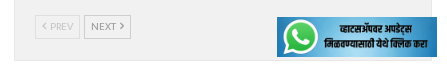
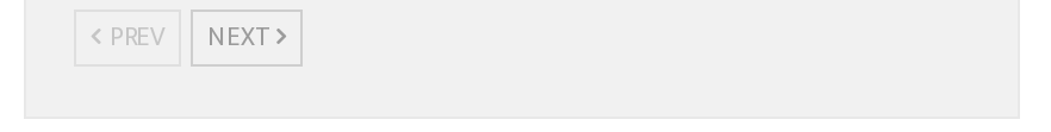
[276,16,438,58] [image] -> none

